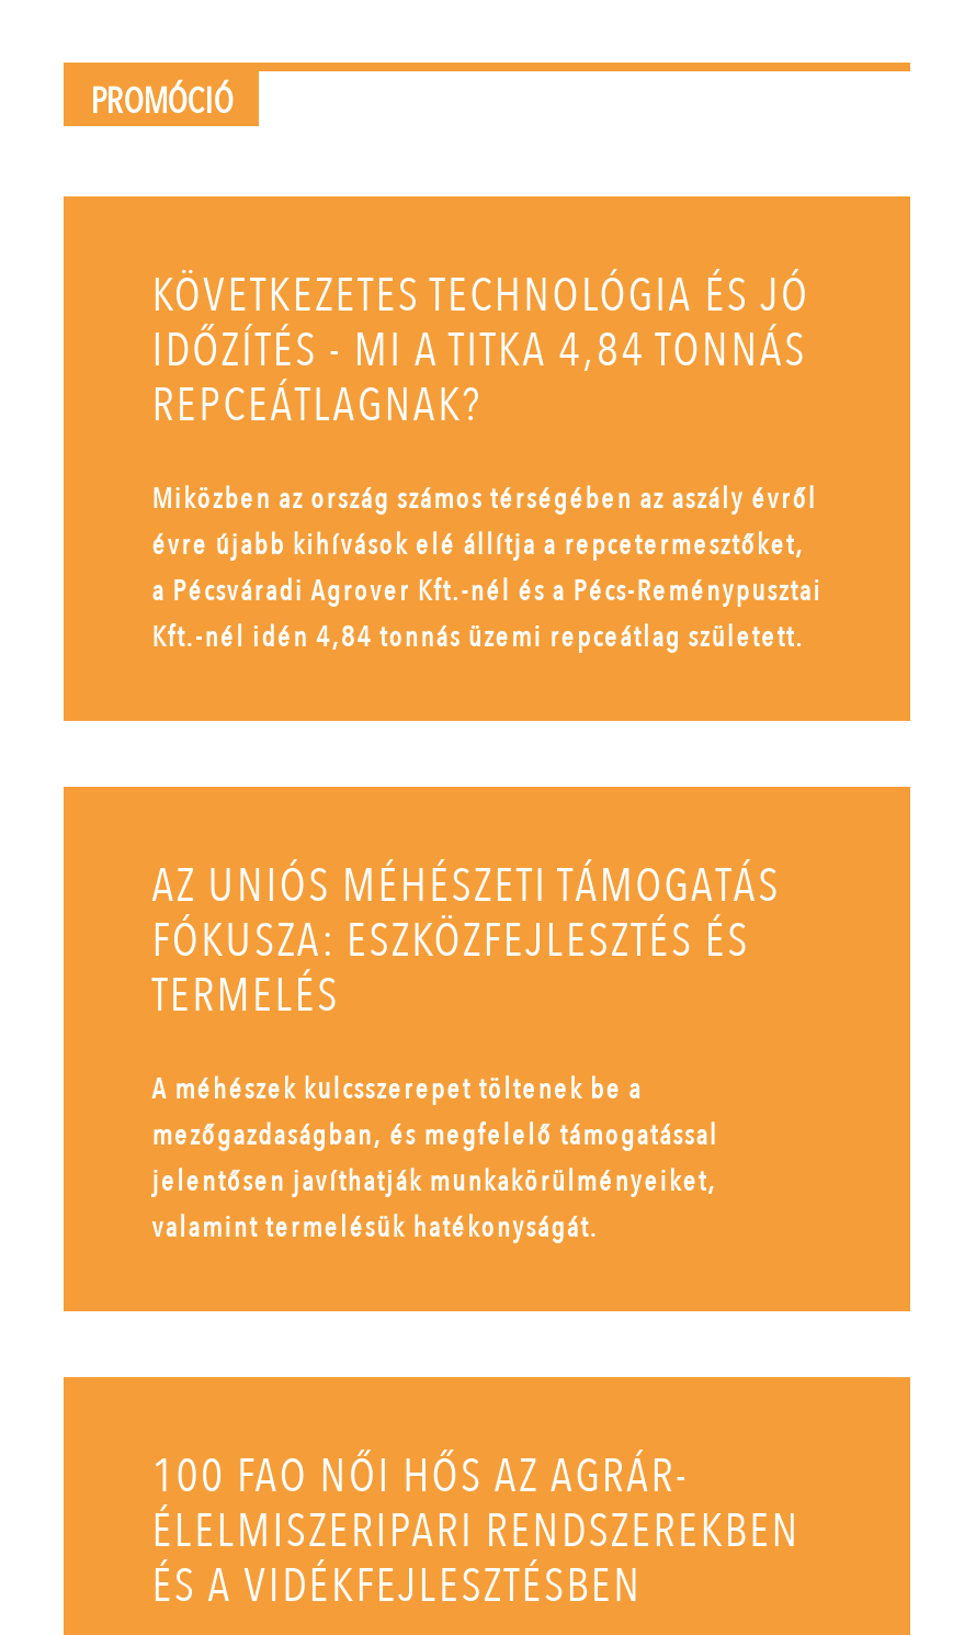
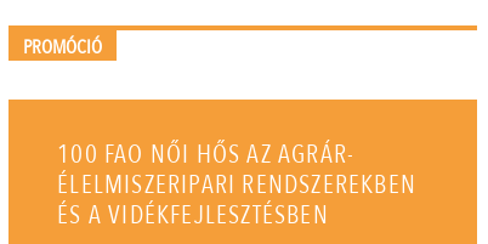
[152,264,822,657] KÖVETKEZETES TECHNOLÓGIA ÉS JÓ | IDŐZÍTÉS - MI A TITKA 4,84 TONNÁS | REPCEÁTLAGNAK? | Miközben az ország számos térségében az aszály évről | évre újabb kihívások elé állítja a repcetermesztőket, | a Pécsváradi Agrover Kft.-nél és a Pécs-Reménypusztai | Kft.-nél idén 4,84 tonnás üzemi repceátlag született. -> none
[152,855,780,1247] AZ UNIÓS MÉHÉSZETI TÁMOGATÁS | FÓKUSZA: ESZKÖZFEJLESZTÉS ÉS | TERMELÉS | A méhészek kulcsszerepet töltenek be a | mezőgazdaságban, és megfelelő támogatással | jelentősen javíthatják munkakörülményeiket, | valamint termelésük hatékonyságát. -> none

